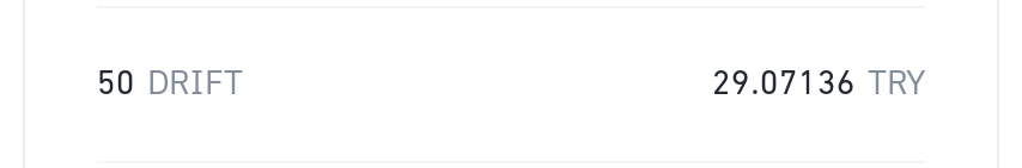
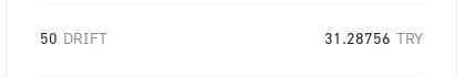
[712,68,925,101] 29.07136 TRY -> [324,32,423,47] 31.28756 TRY

